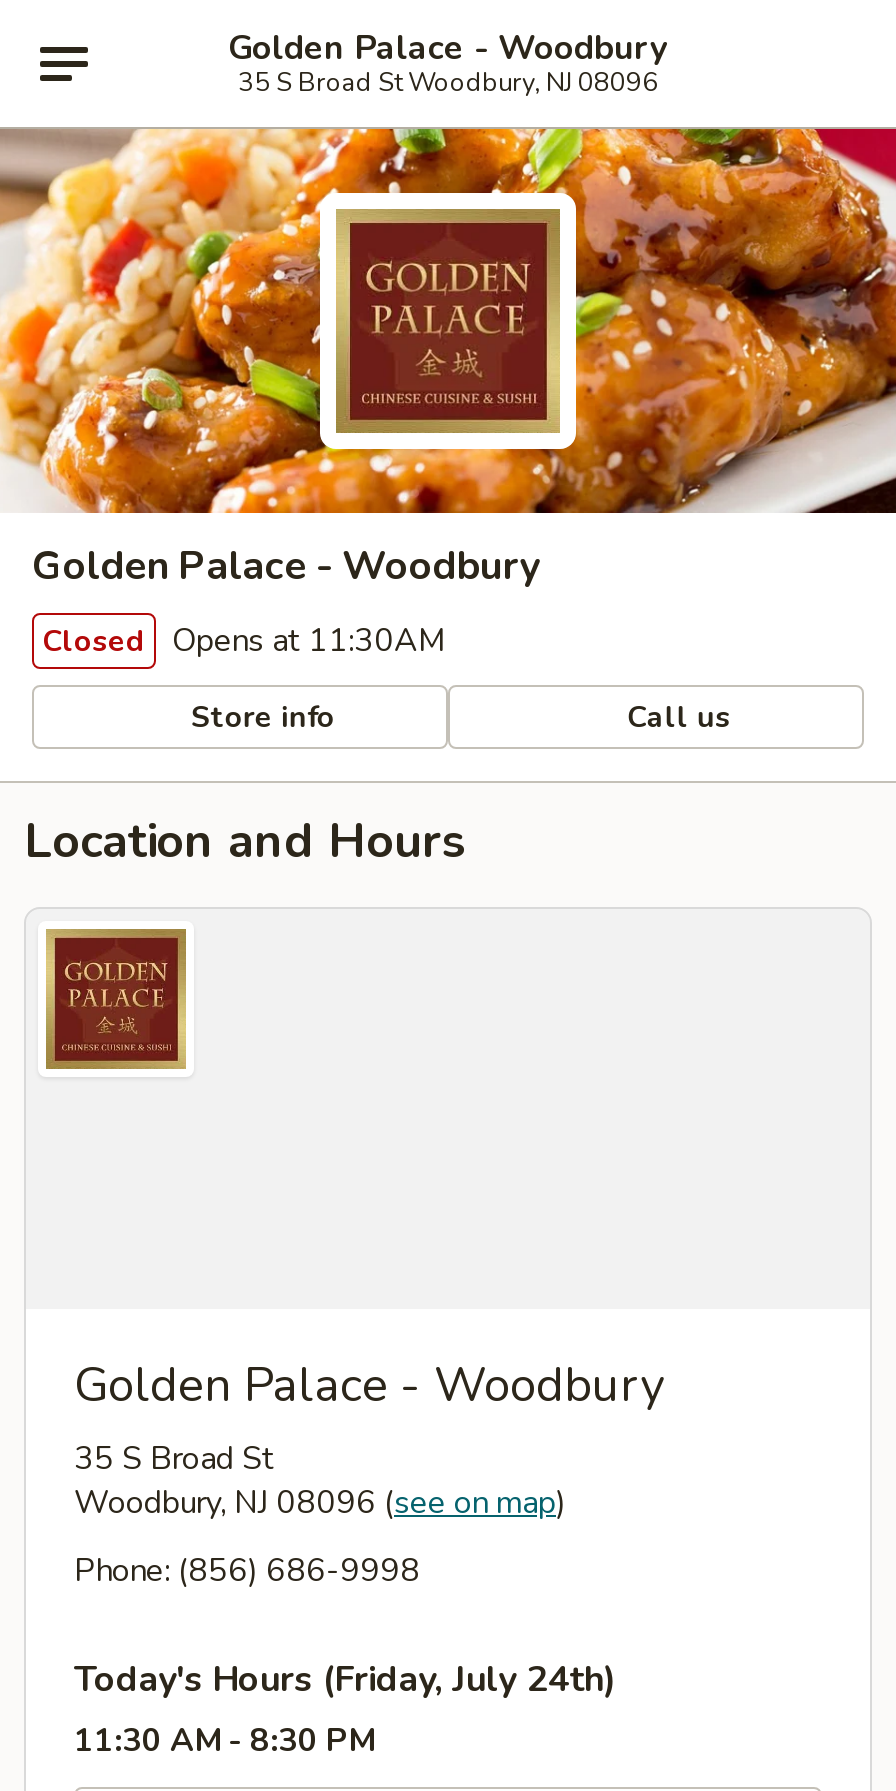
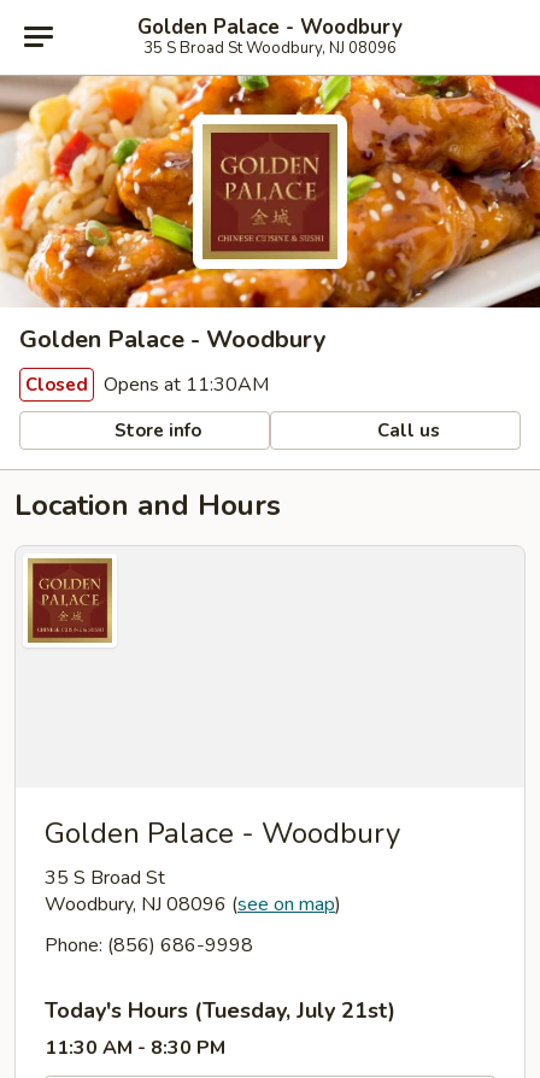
[74,1655,616,1703] Today's Hours (Friday, July 24th) -> [45,996,395,1025] Today's Hours (Tuesday, July 21st)

